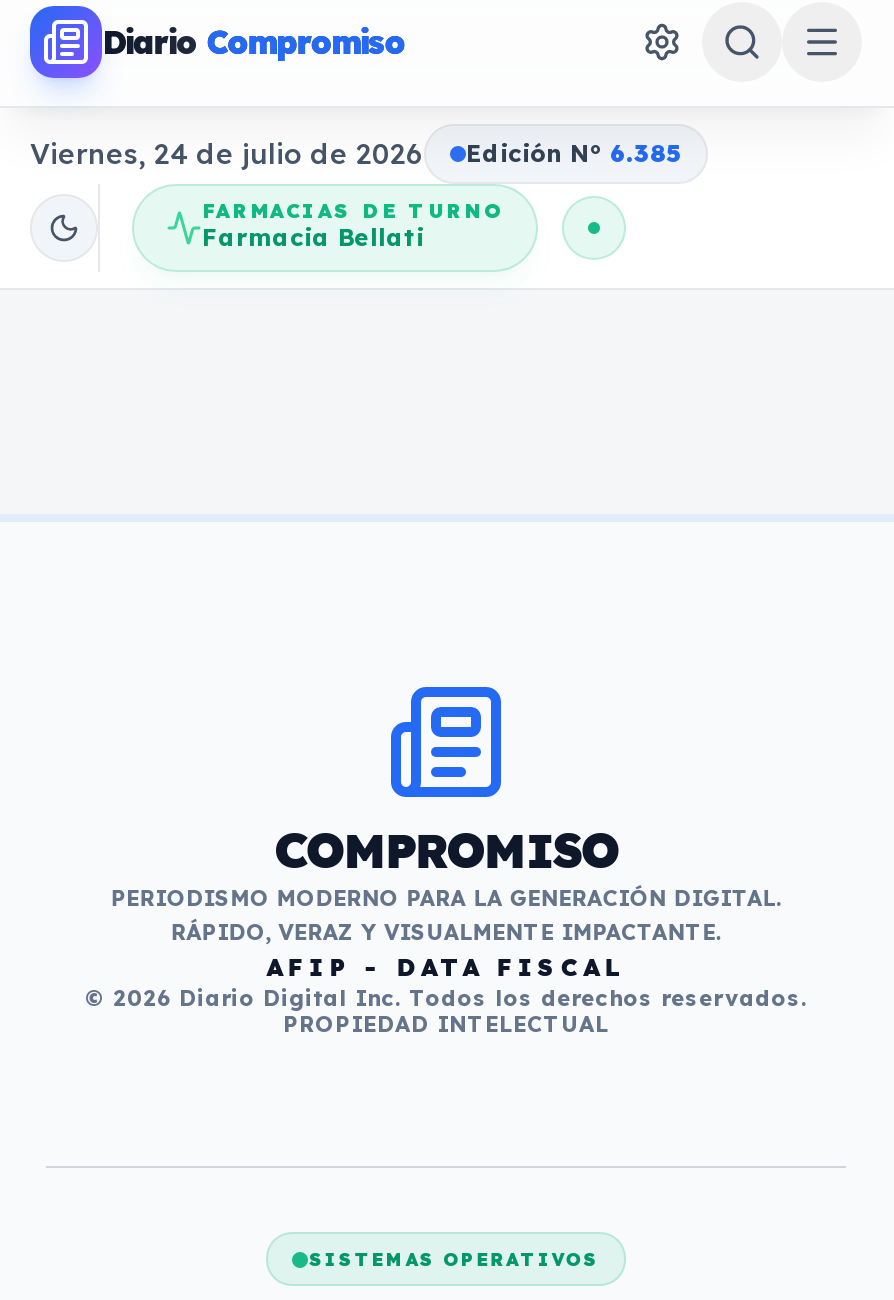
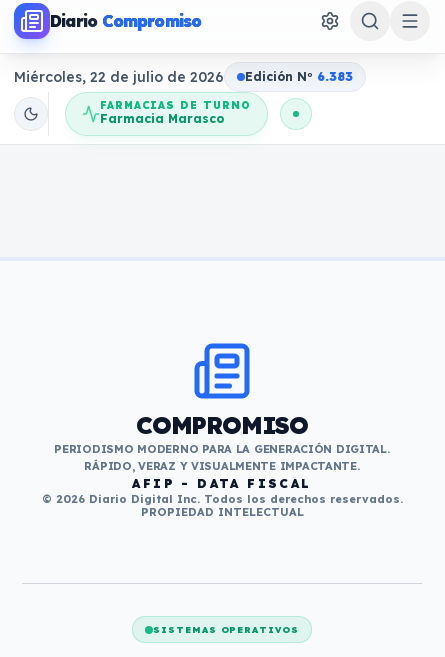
[30,136,424,172] Viernes, 24 de julio de 2026 -> [14,68,224,86] Miércoles, 22 de julio de 2026
[466,138,682,168] Edición No 6.385 -> [245,69,353,84] Edición No 6.383
[202,222,424,252] Farmacia Bellati -> [100,111,224,126] Farmacia Marasco

